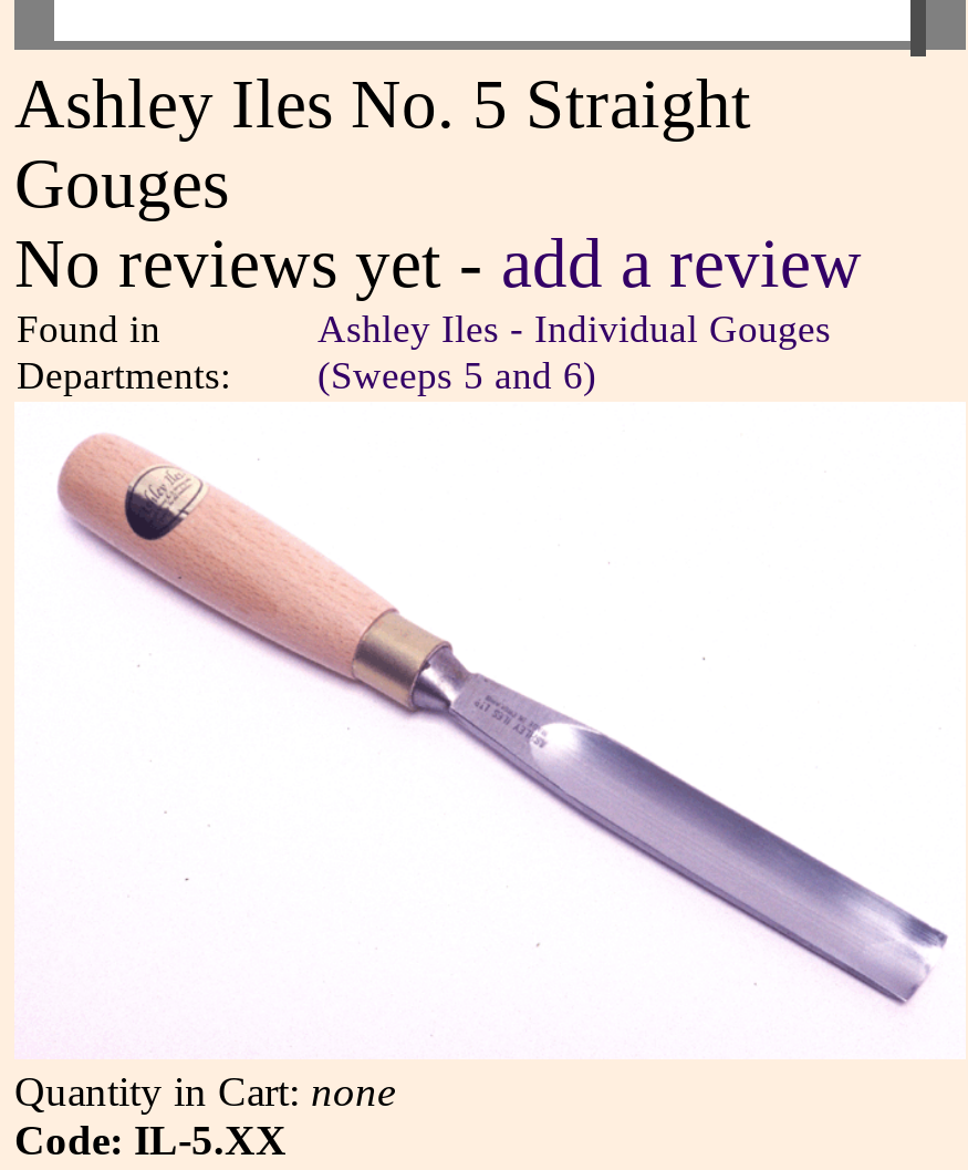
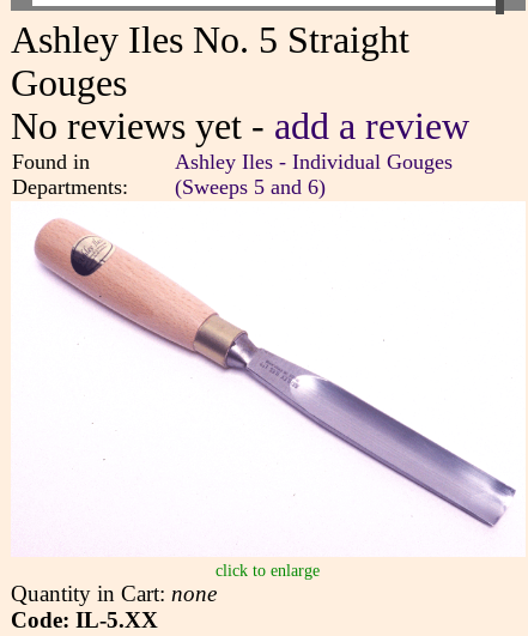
none -> [216,562,320,580] click to enlarge

